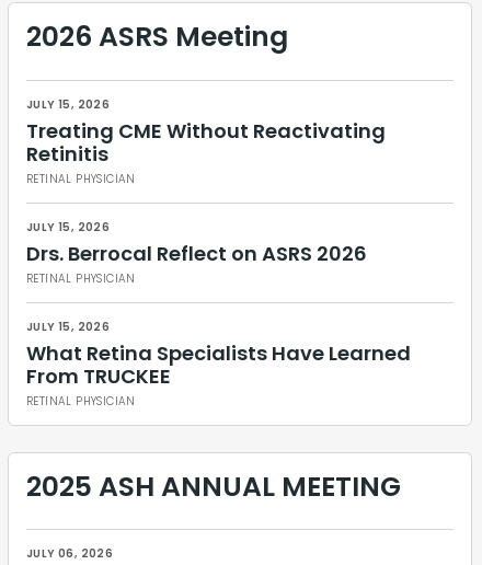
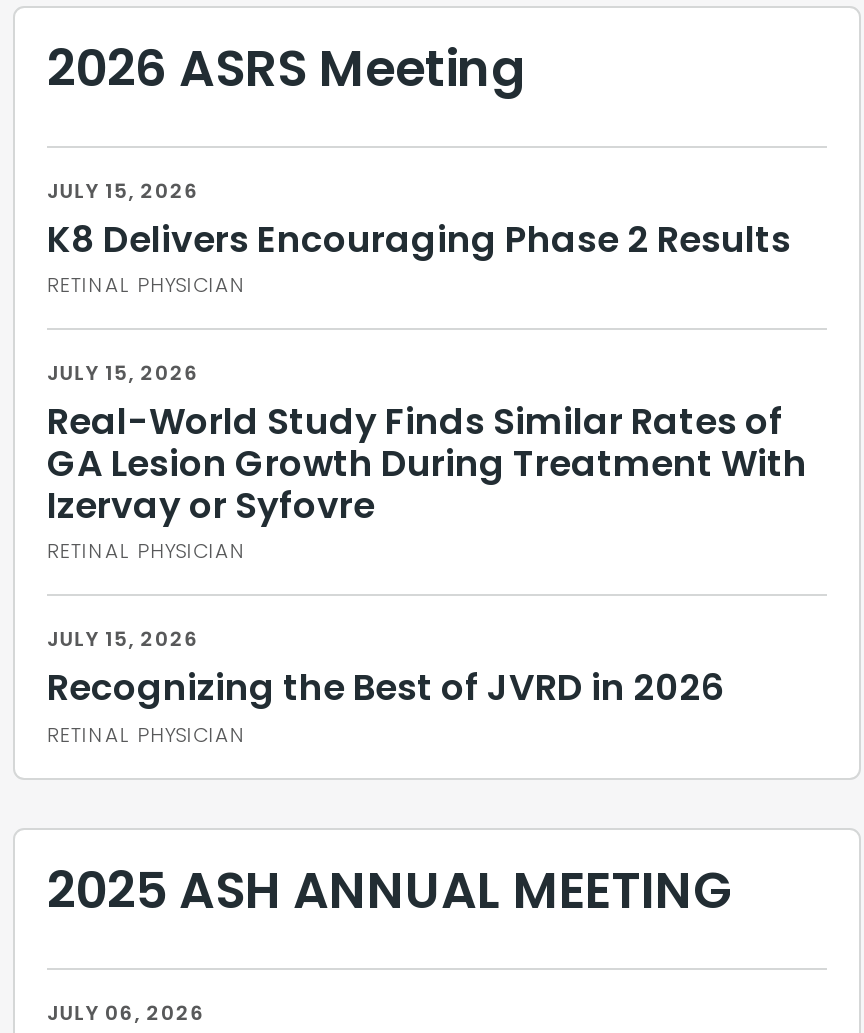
[26,117,386,167] Treating CME Without Reactivating | Retinitis -> [47,214,791,264] K8 Delivers Encouraging Phase 2 Results
moved [26,171,136,235] -> [47,271,247,389]: RETINAL PHYSICIAN | JULY 15, 2026
[26,240,367,267] Drs. Berrocal Reflect on ASRS 2026 -> [47,397,807,531] Real-World Study Finds Similar Rates of | GA Lesion Growth During Treatment With | Izervay or Syfovre
moved [26,270,136,335] -> [47,537,247,655]: RETINAL PHYSICIAN | JULY 15, 2026
[26,339,411,390] What Retina Specialists Have Learned | From TRUCKEE -> [47,663,725,713] Recognizing the Best of JVRD in 2026

